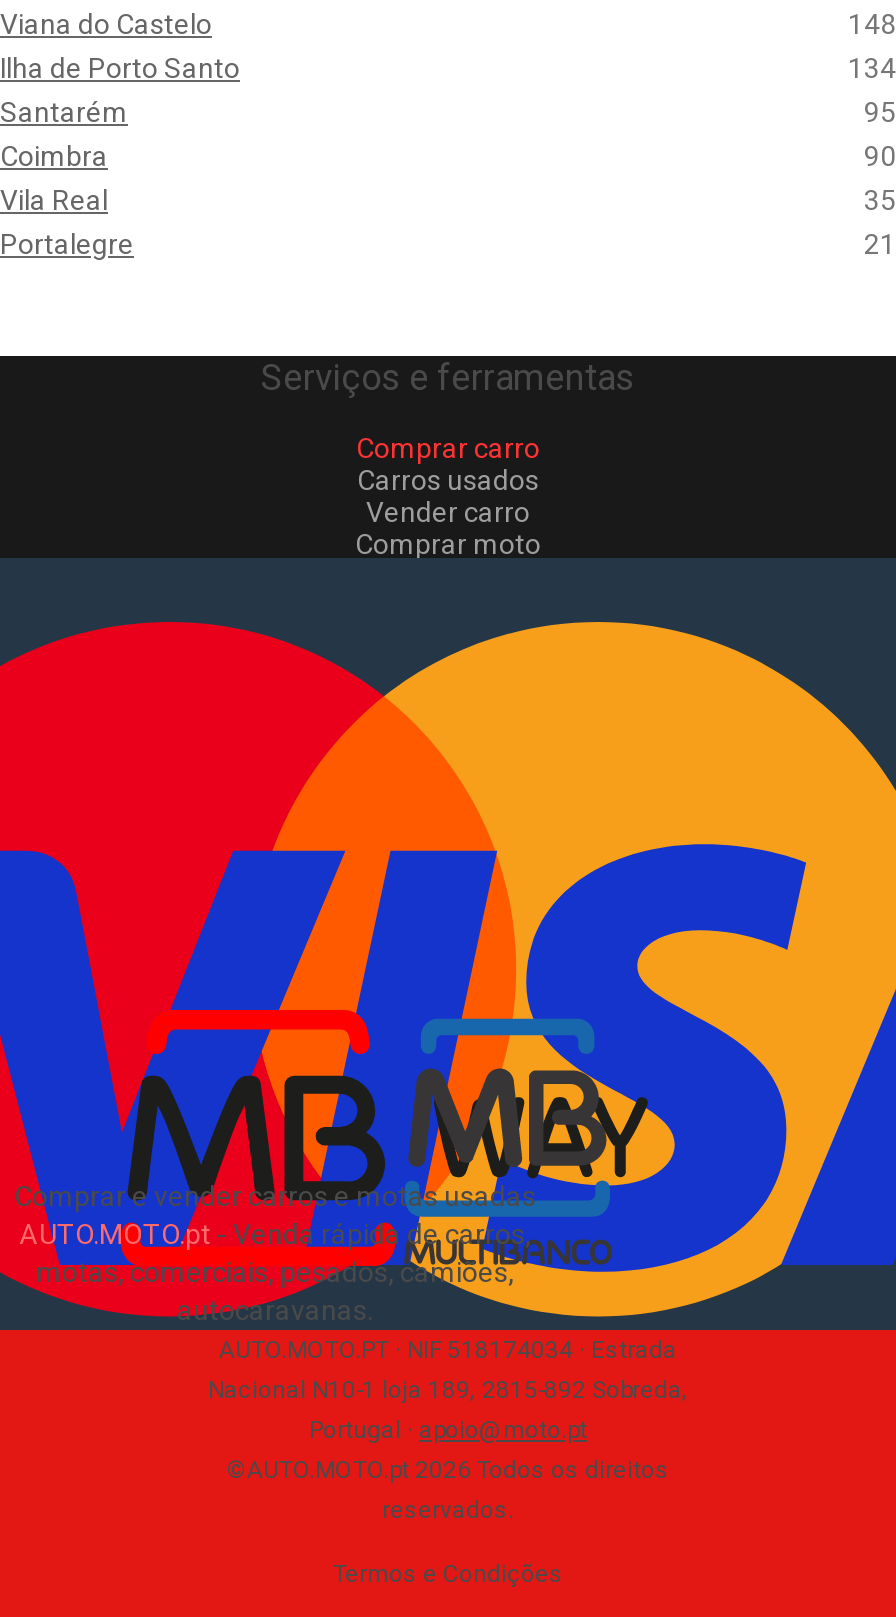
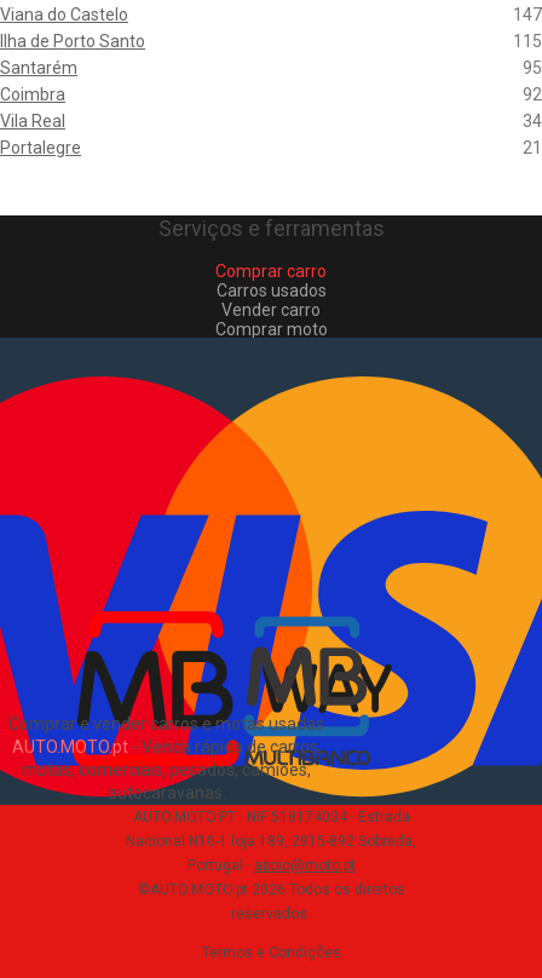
[848,8,896,40] 148 -> [513,5,542,24] 147
[848,52,896,84] 134 -> [513,31,542,51] 115
[864,140,896,172] 90 -> [523,85,542,104] 92
[864,184,896,216] 35 -> [523,111,542,131] 34

